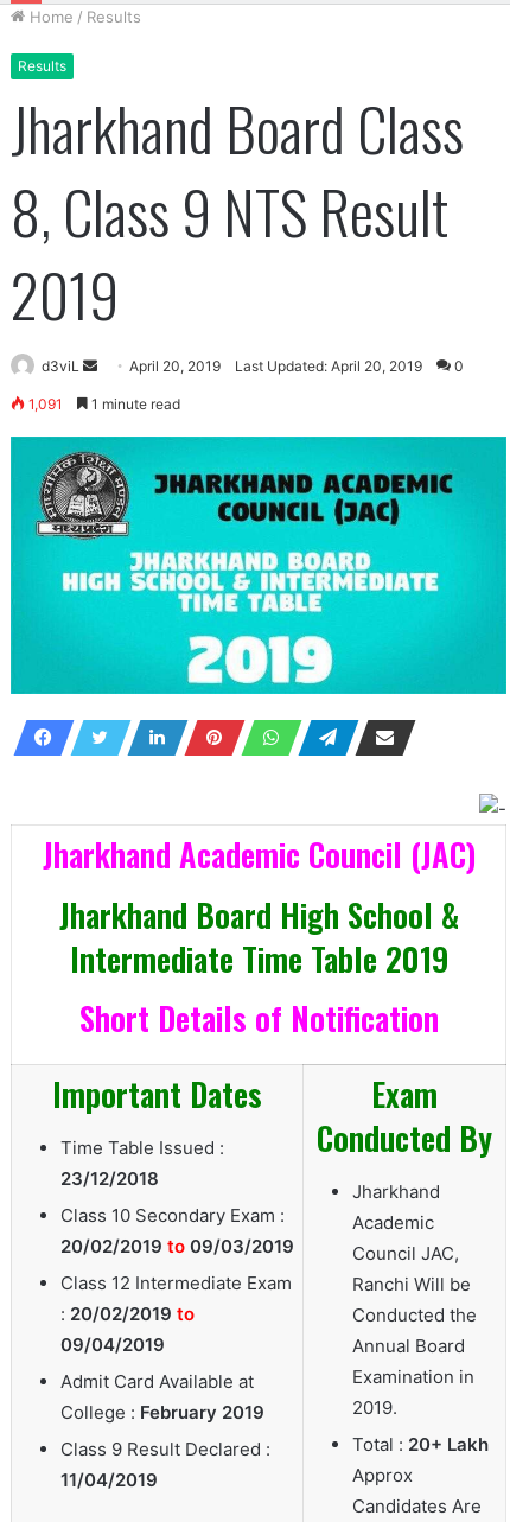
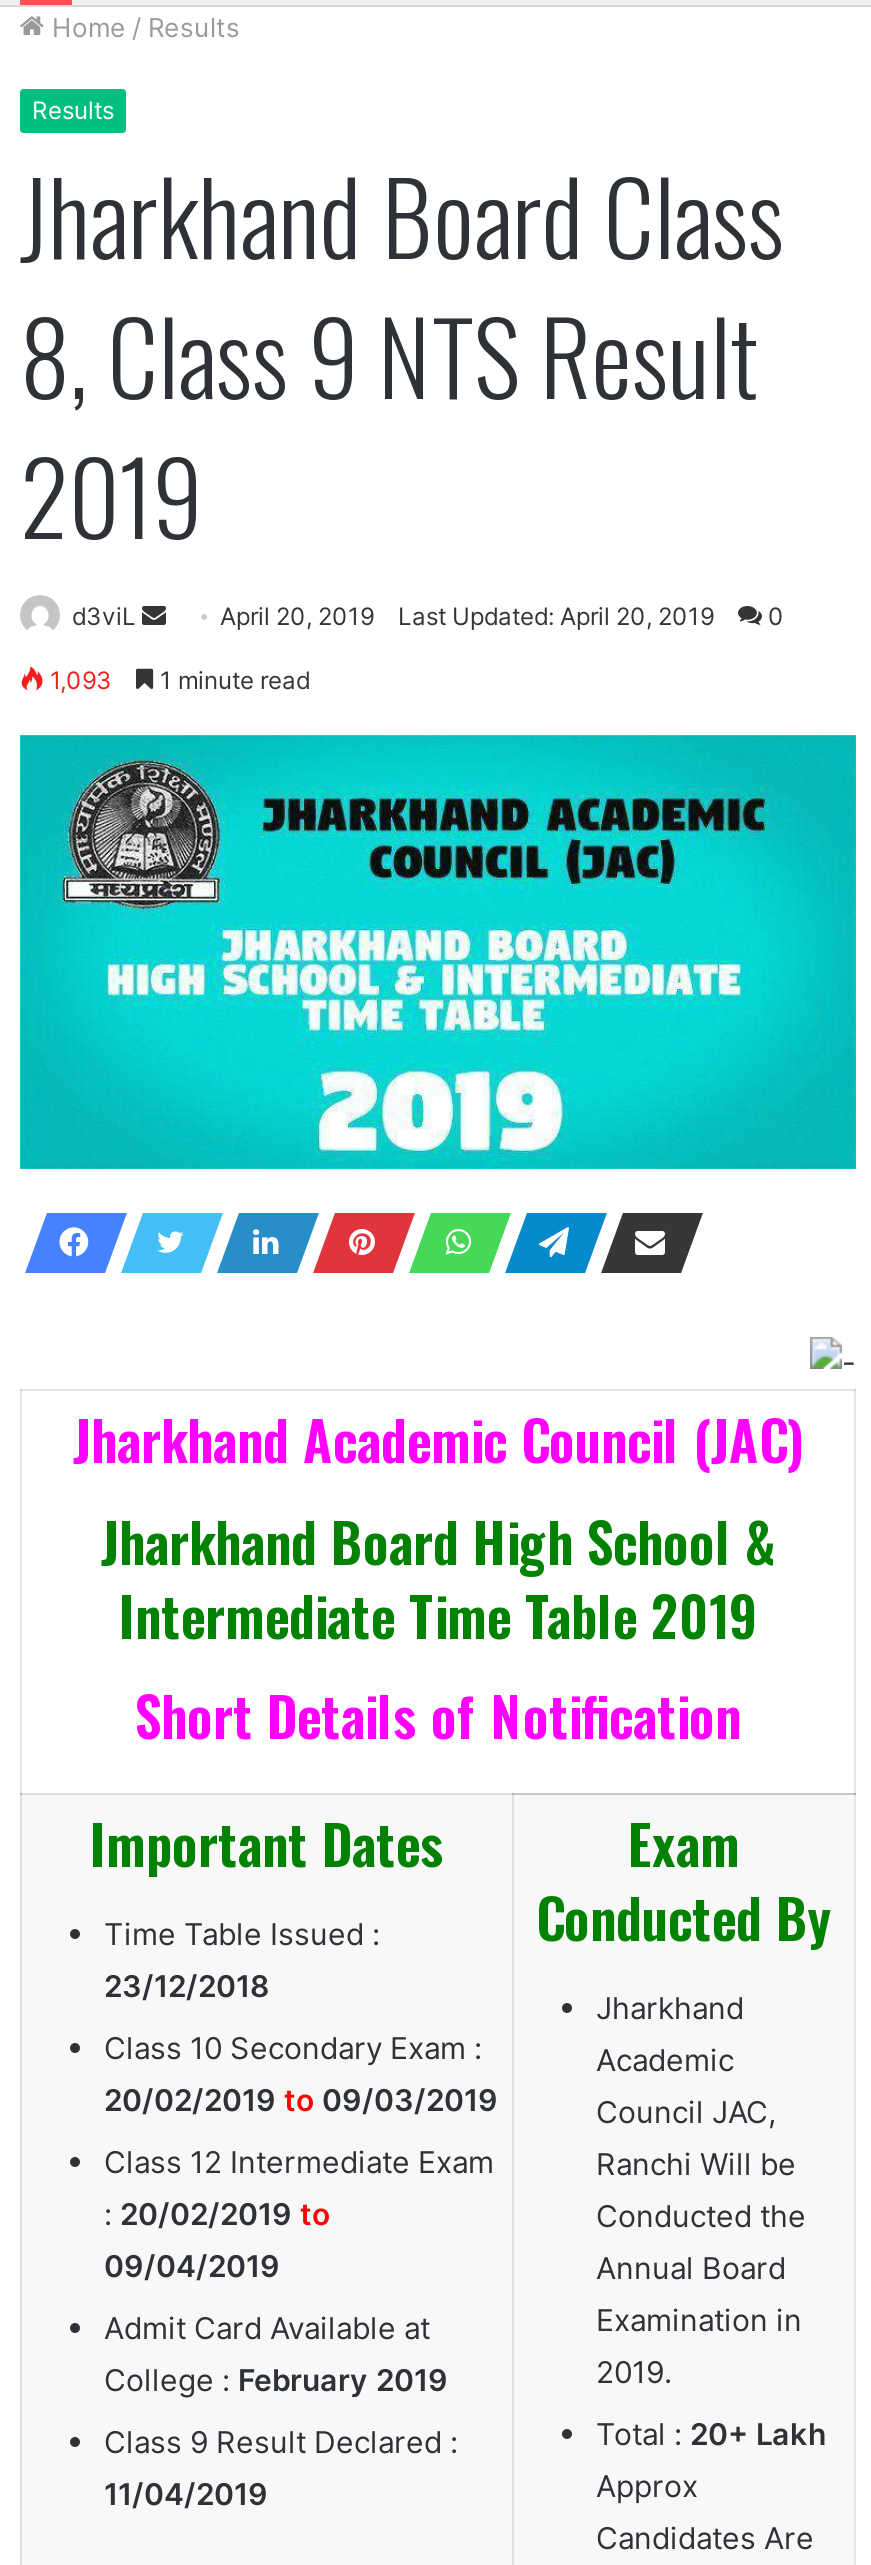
[25,395,180,413] 1,091 1 minute read -> [44,666,310,696] 1,093 1 minute read

